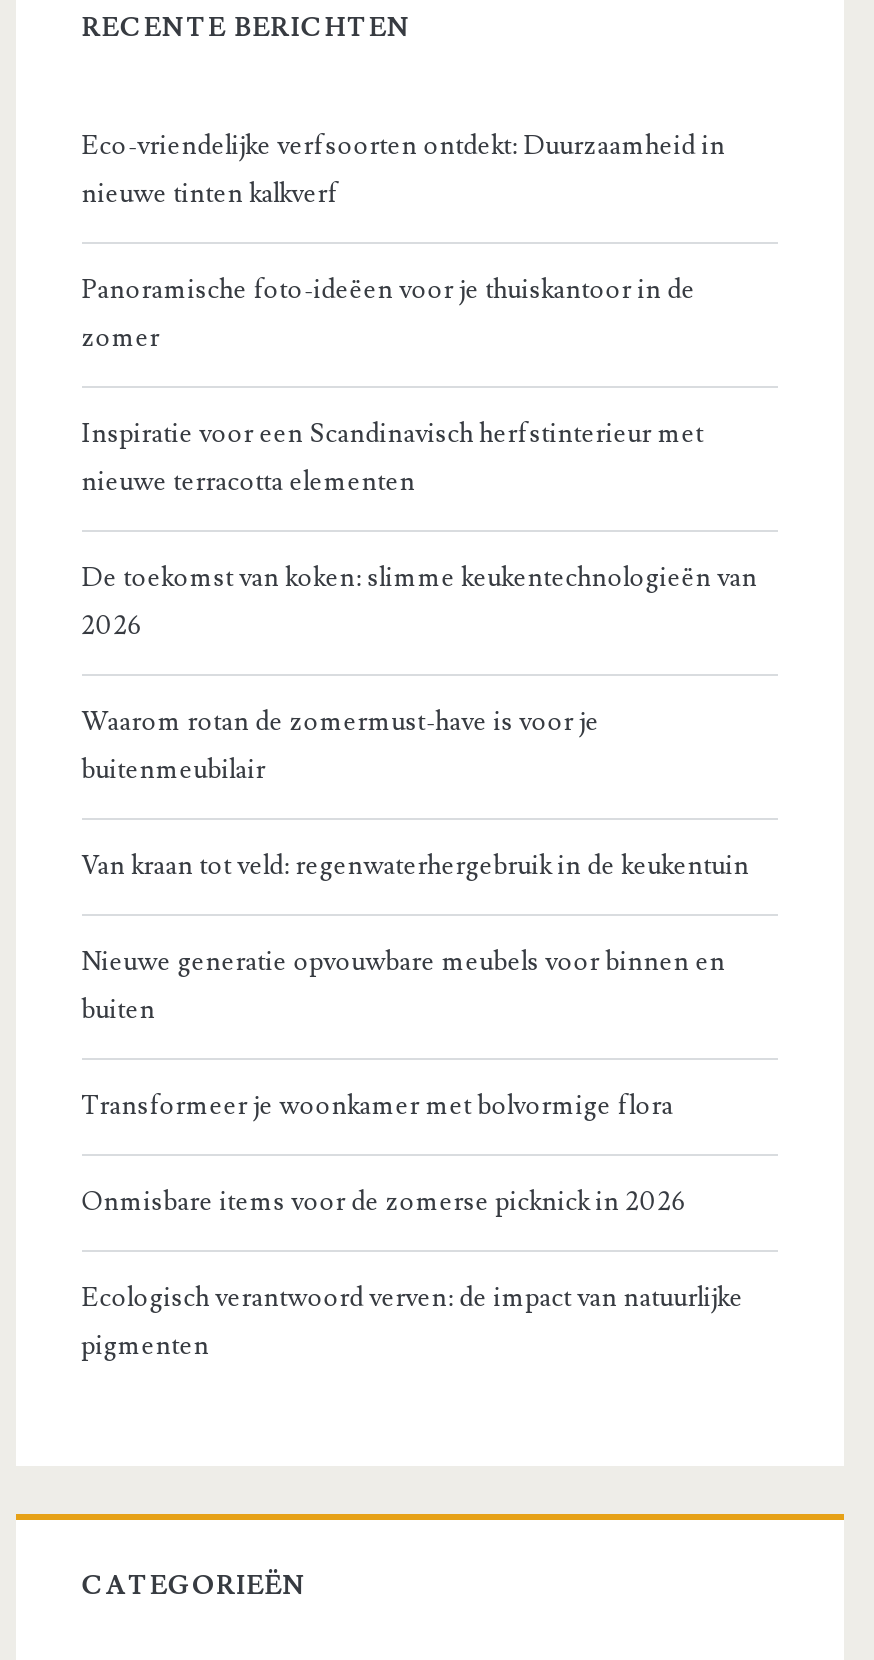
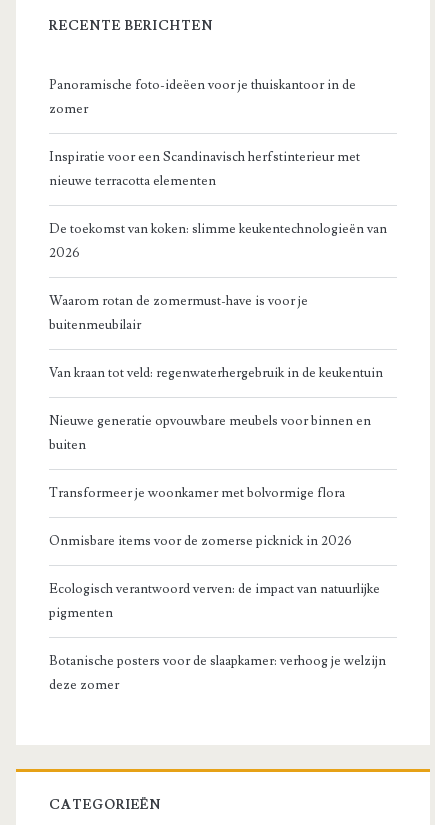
[82,130,726,210] Eco-vriendelijke verfsoorten ontdekt: Duurzaamheid in | nieuwe tinten kalkverf -> none
moved [82,274,758,1362] -> [49,77,387,621]: Panoramische foto-ideëen voor je thuiskantoor in de | zomer | Inspiratie voor een Scandinavisch herfstinterieur met | ... | Ecologisch verantwoord verven: de impact van natuurlijke | pigmenten
none -> [49,653,386,693] Botanische posters voor de slaapkamer: verhoog je welzijn | deze zomer

